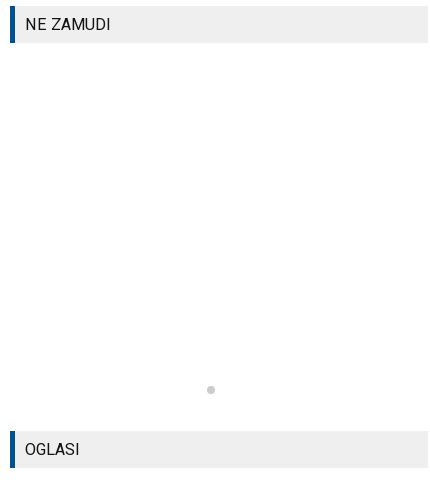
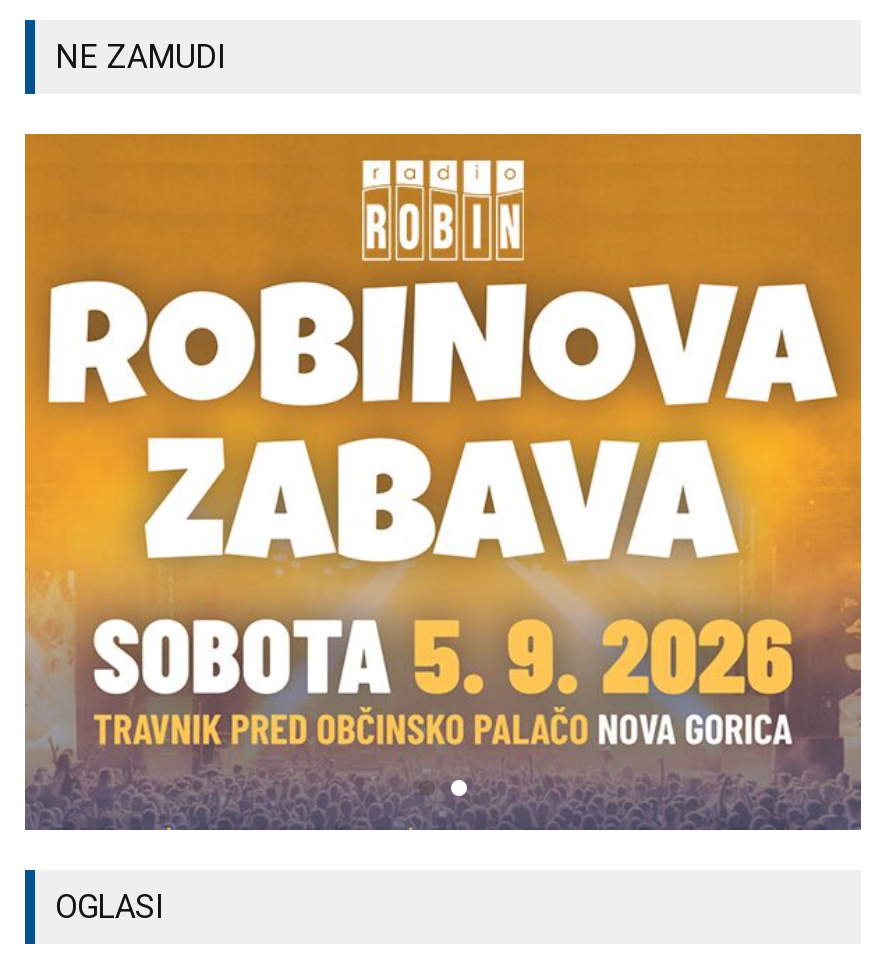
none -> [23,131,863,833] [image]

